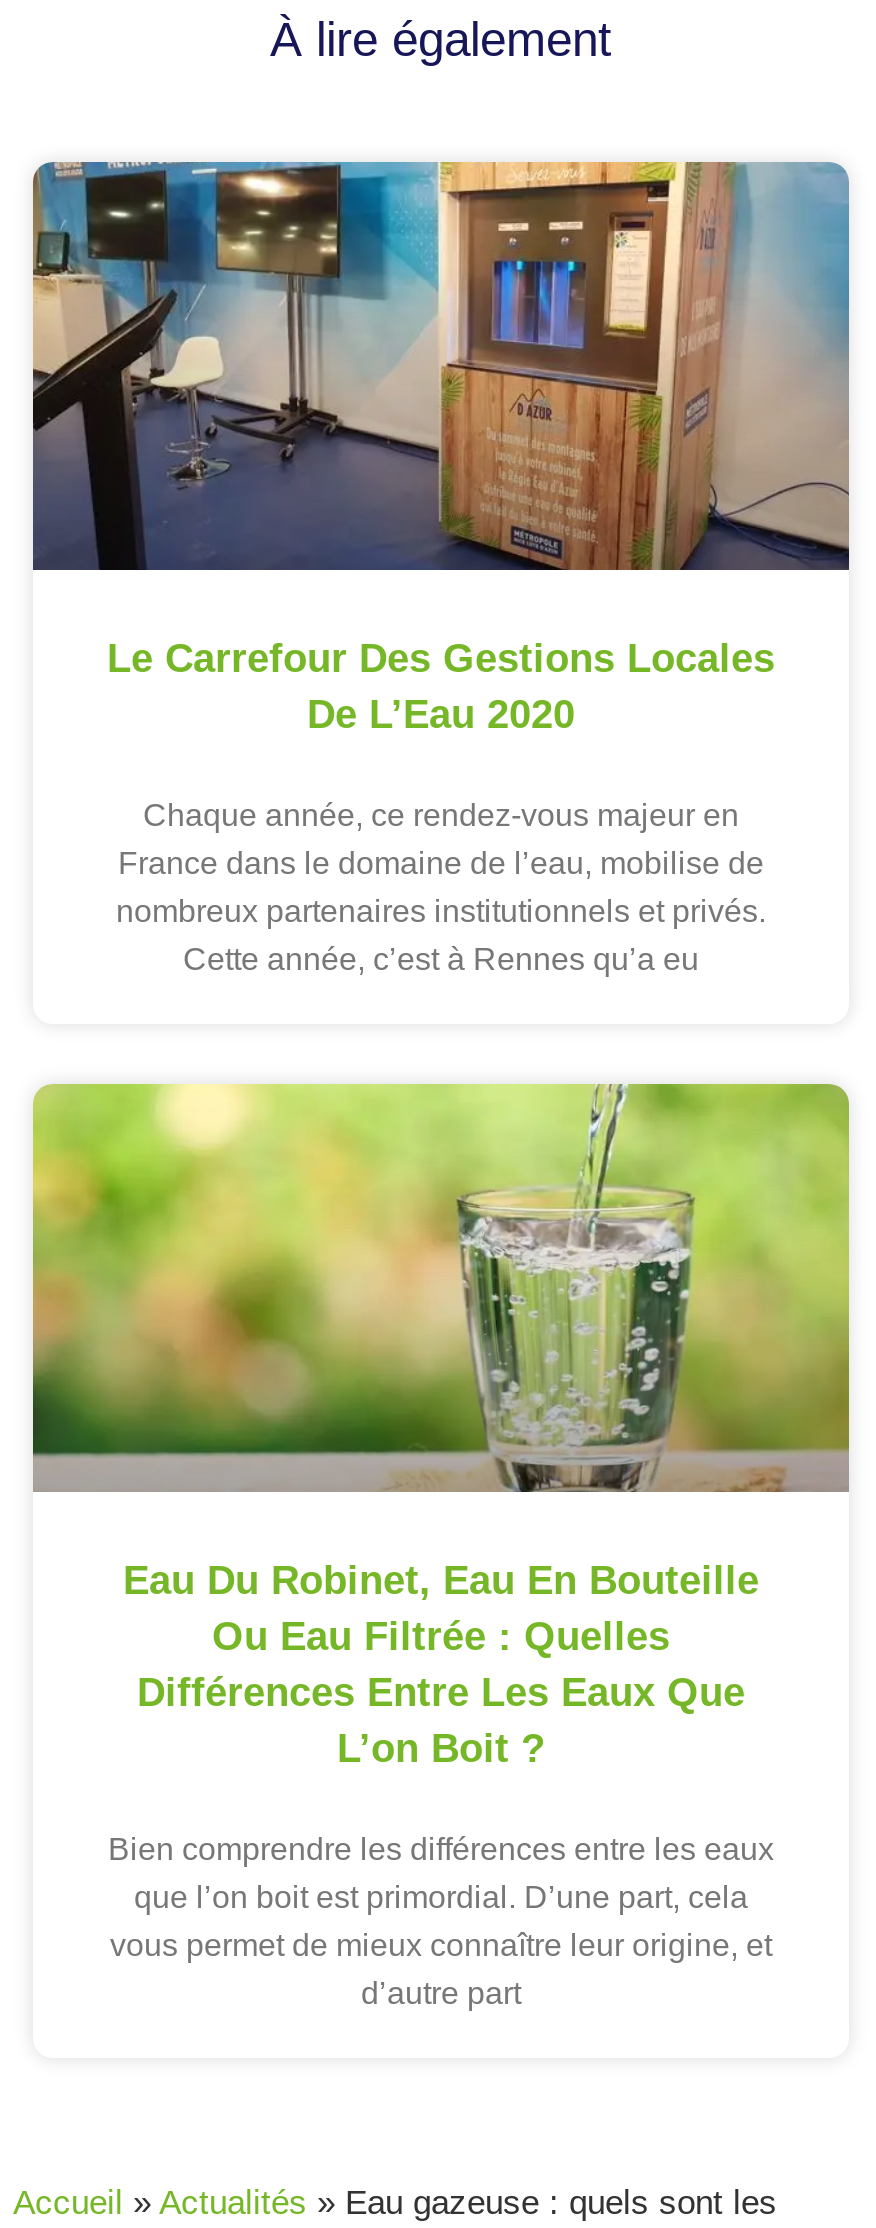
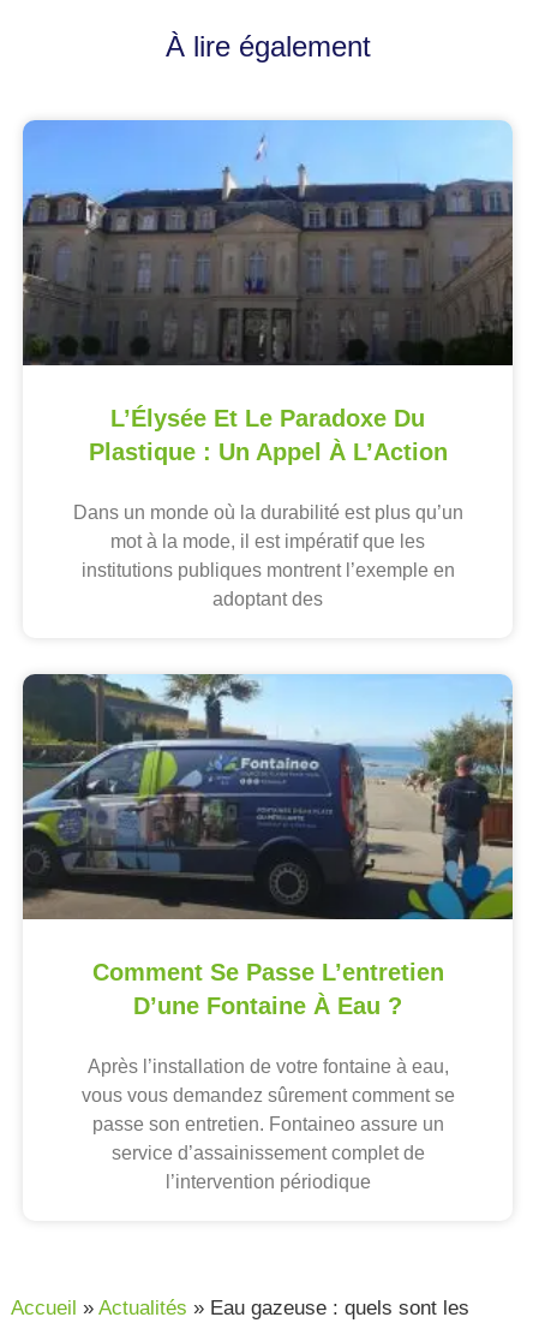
[31,160,849,735] [image] | Le Carrefour Des Gestions Locales | De L’Eau 2020 -> [22,119,513,465] [image] | L’Élysée Et Le Paradoxe Du | Plastique : Un Appel À L’Action
[116,797,766,975] Chaque année, ce rendez-vous majeur en | France dans le domaine de l’eau, mobilise de | nombreux partenaires institutionnels et privés. | Cette année, c’est à Rennes qu’a eu -> [73,502,463,609] Dans un monde où la durabilité est plus qu’un | mot à la mode, il est impératif que les | institutions publiques montrent l’exemple en | adoptant des
[31,1082,851,1769] [image] | Eau Du Robinet, Eau En Bouteille | Ou Eau Filtrée : Quelles | Différences Entre Les Eaux Que | L’on Boit ? -> [22,673,514,1019] [image] | Comment Se Passe L’entretien | D’une Fontaine À Eau ?
[108,1831,774,2009] Bien comprendre les différences entre les eaux | que l’on boit est primordial. D’une part, cela | vous permet de mieux connaître leur origine, et | d’autre part -> [81,1056,454,1192] Après l’installation de votre fontaine à eau, | vous vous demandez sûrement comment se | passe son entretien. Fontaineo assure un | service d’assainissement complet de | l’intervention périodique

